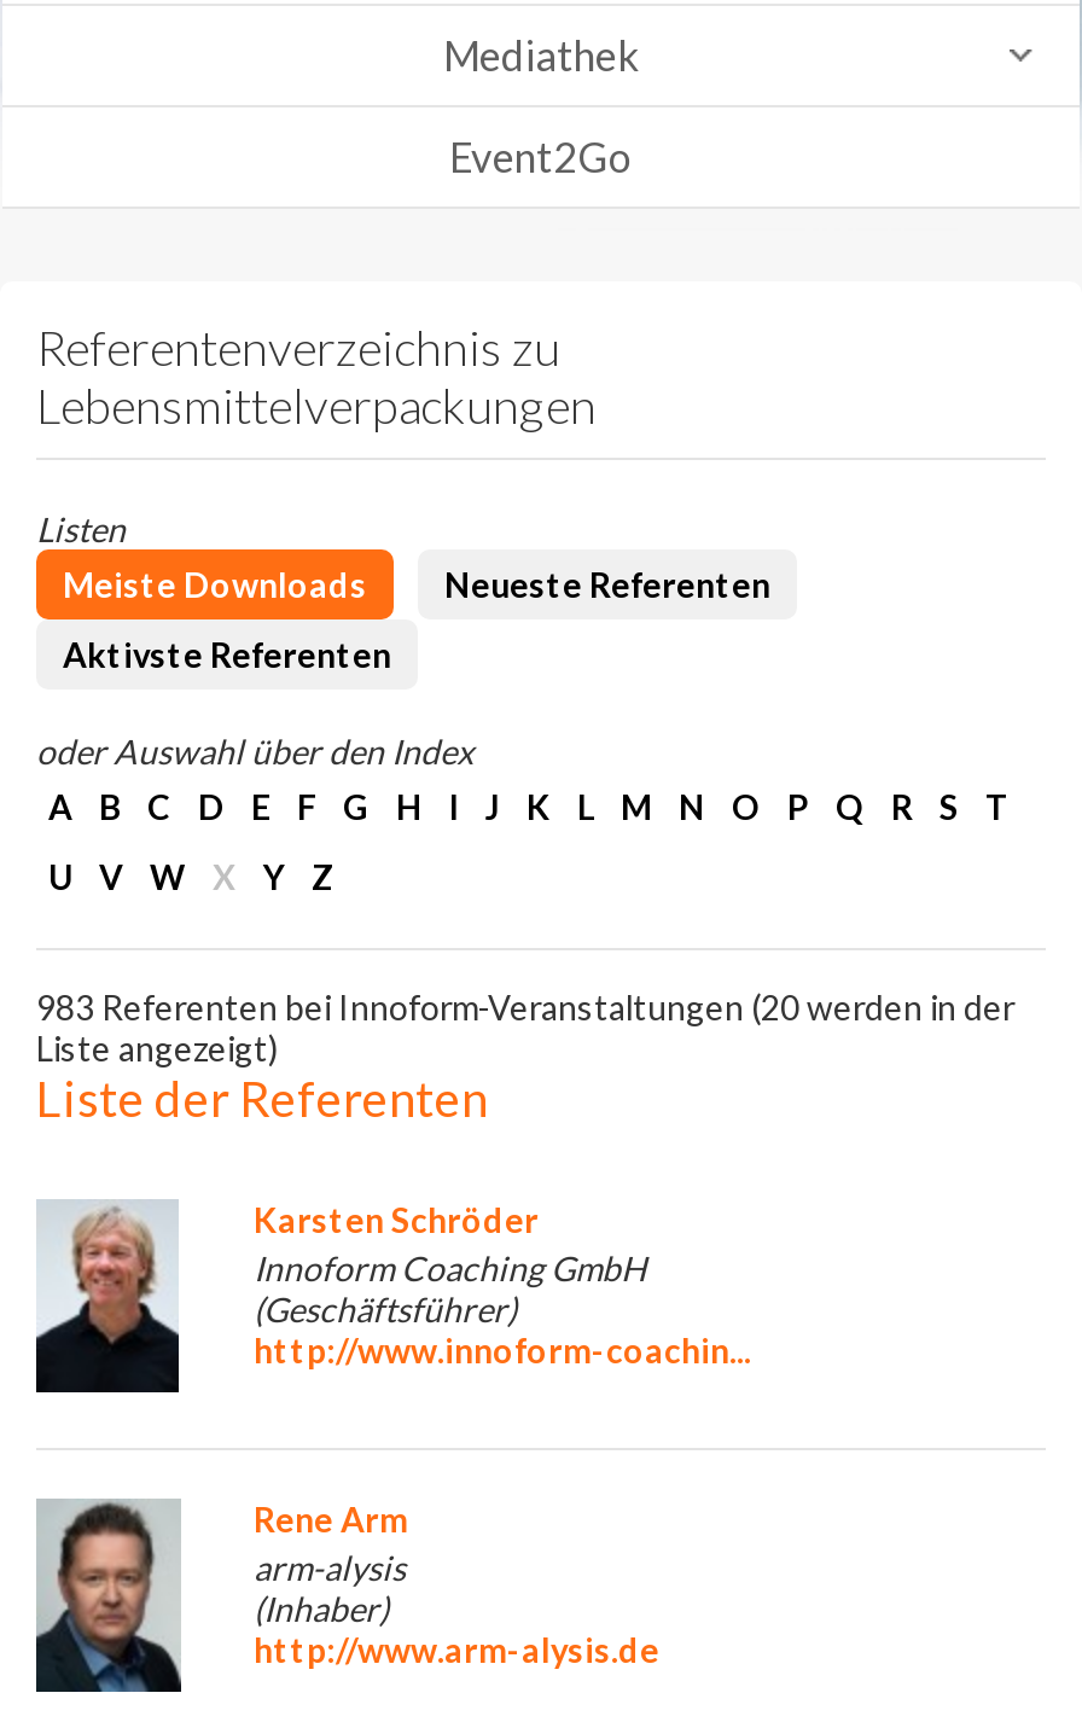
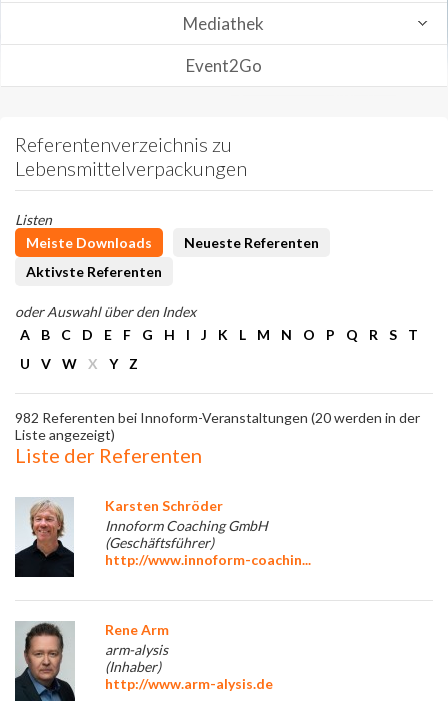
[36,987,1014,1028] 983 Referenten bei Innoform-Veranstaltungen (20 werden in der -> [15,409,420,426] 982 Referenten bei Innoform-Veranstaltungen (20 werden in der

